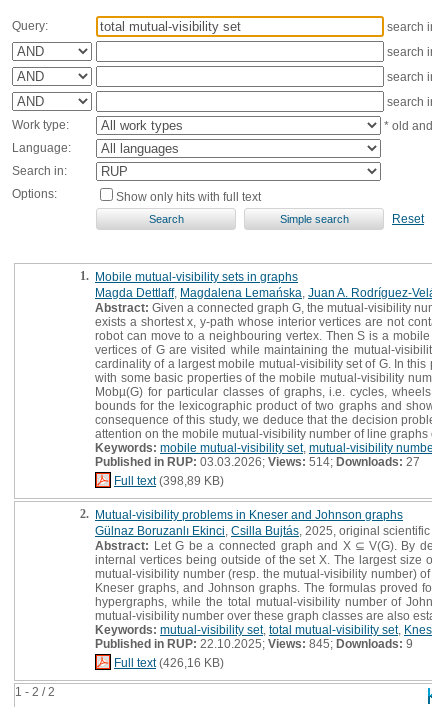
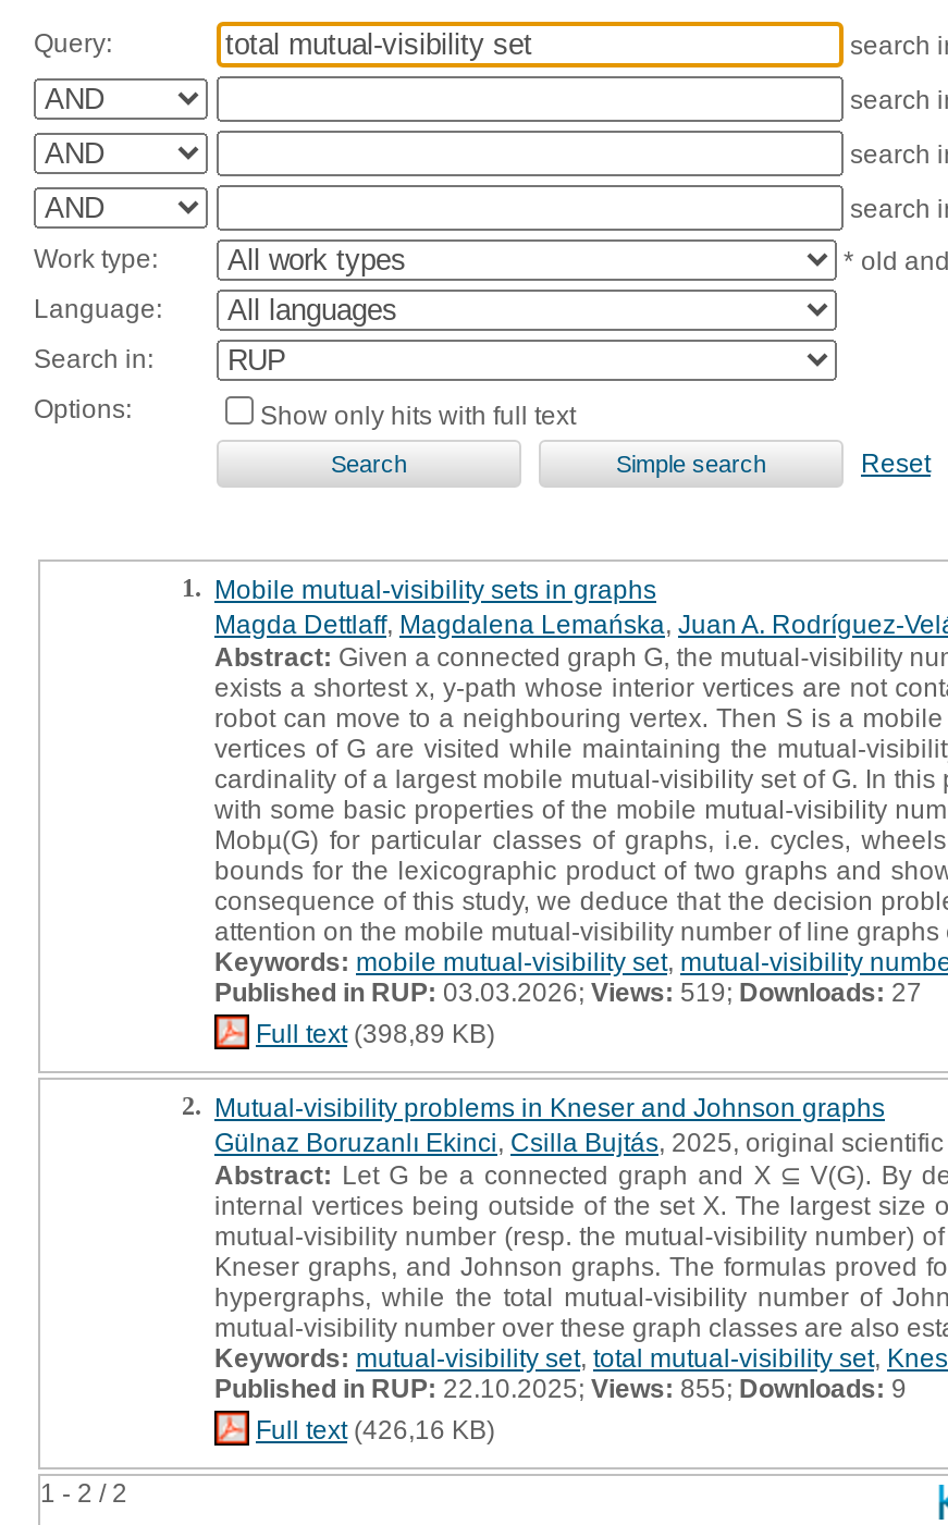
[95,454,420,468] Published in RUP:03.03.2026;Views: 514;Downloads:27 -> [214,976,922,1007] Published in RUP:03.03.2026;Views: 519;Downloads:27
[95,636,413,650] Published in RUP:22.10.2025; Views:845;Downloads:9 -> [214,1373,907,1403] Published in RUP:22.10.2025; Views:855;Downloads:9

